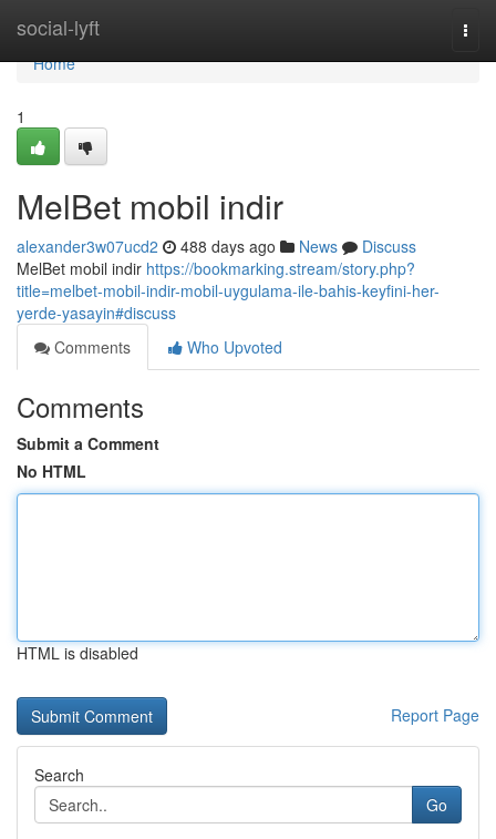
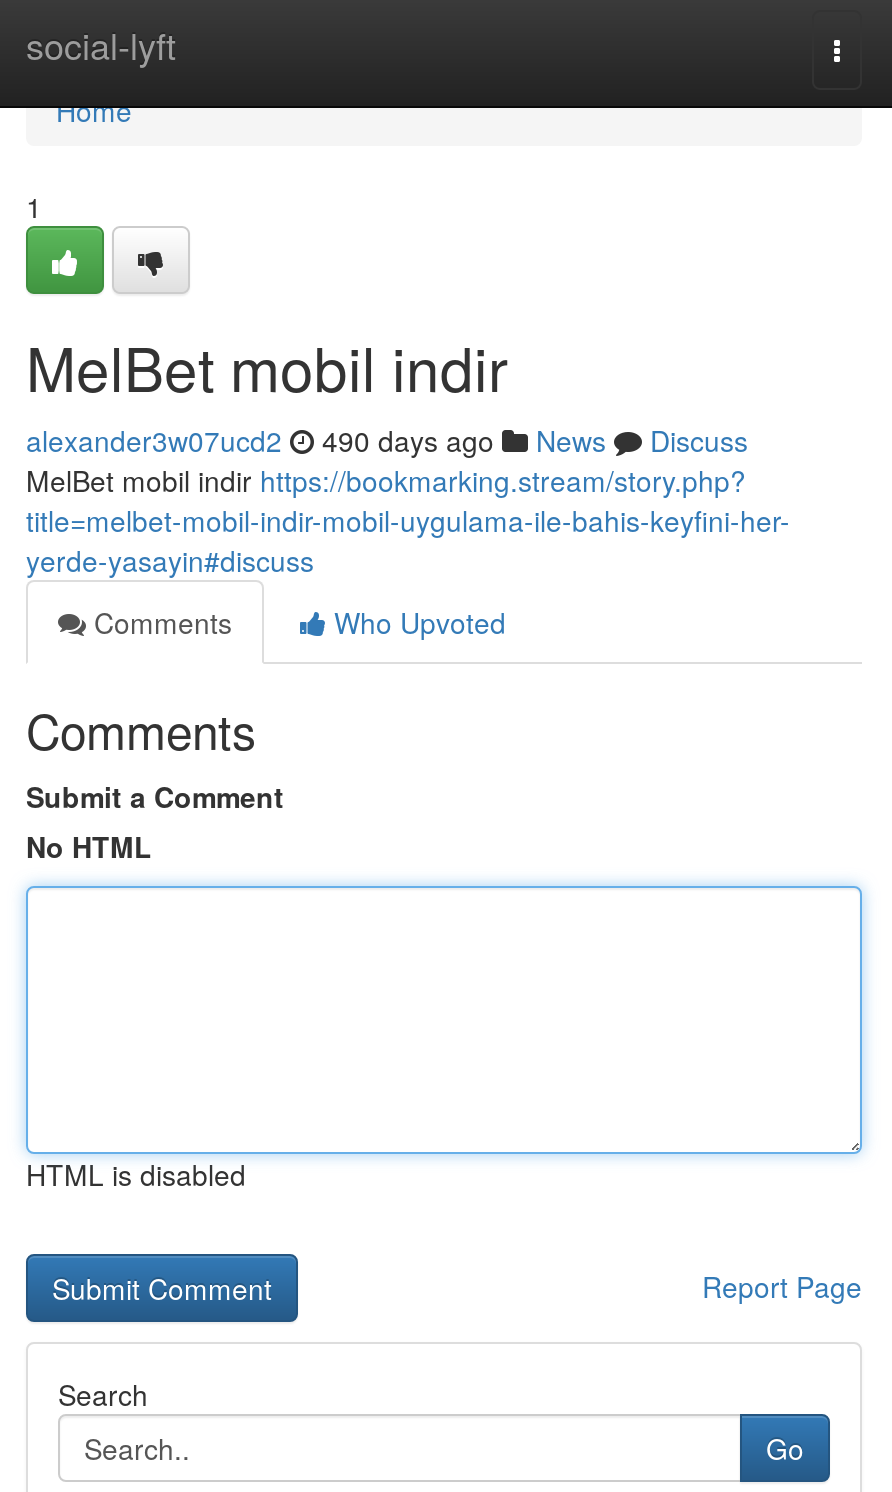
[17,235,416,257] alexander3w07ucd2 488 days ago News Discuss -> [26,420,748,460] alexander3w07ucd2 490 days ago News Discuss

